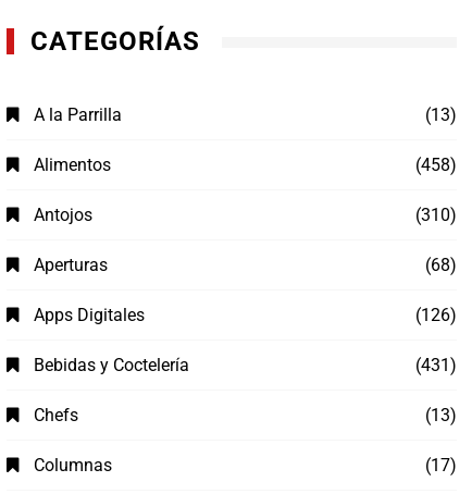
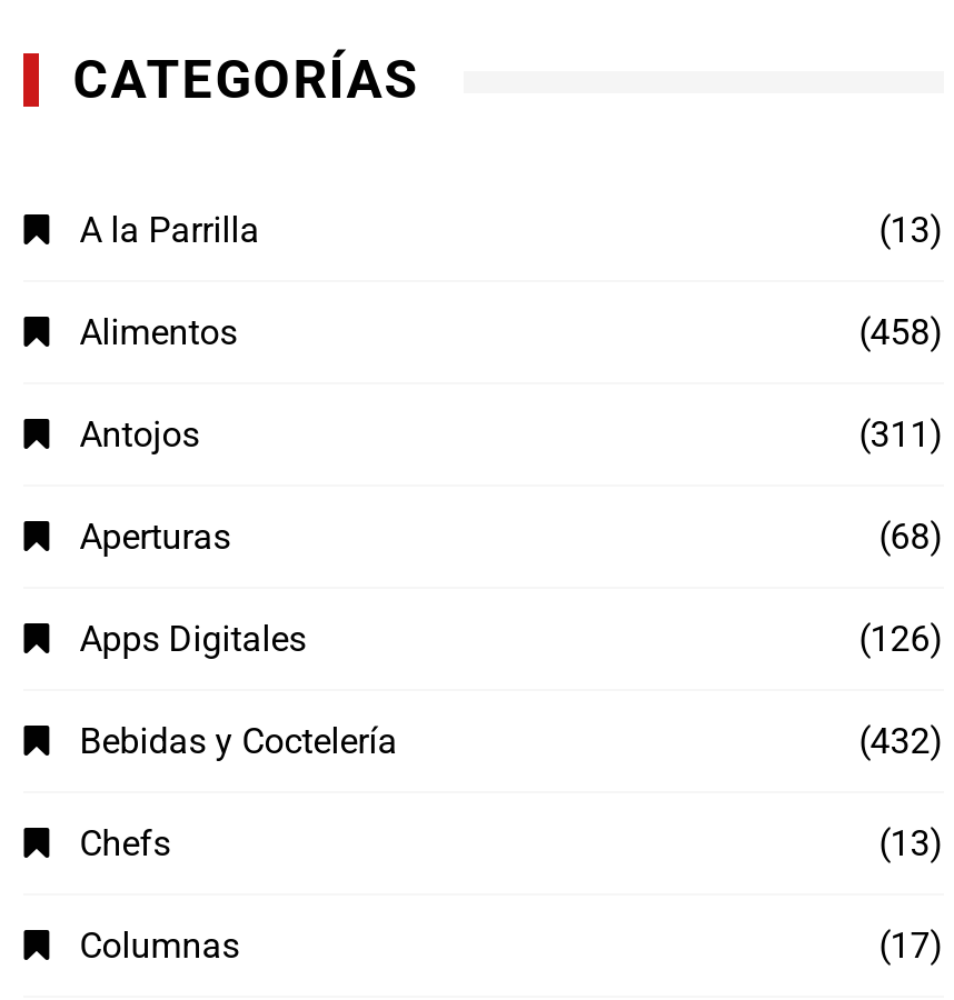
[415,205,457,226] (310) -> [859,414,944,456] (311)
[415,355,457,376] (431) -> [859,721,944,763] (432)

